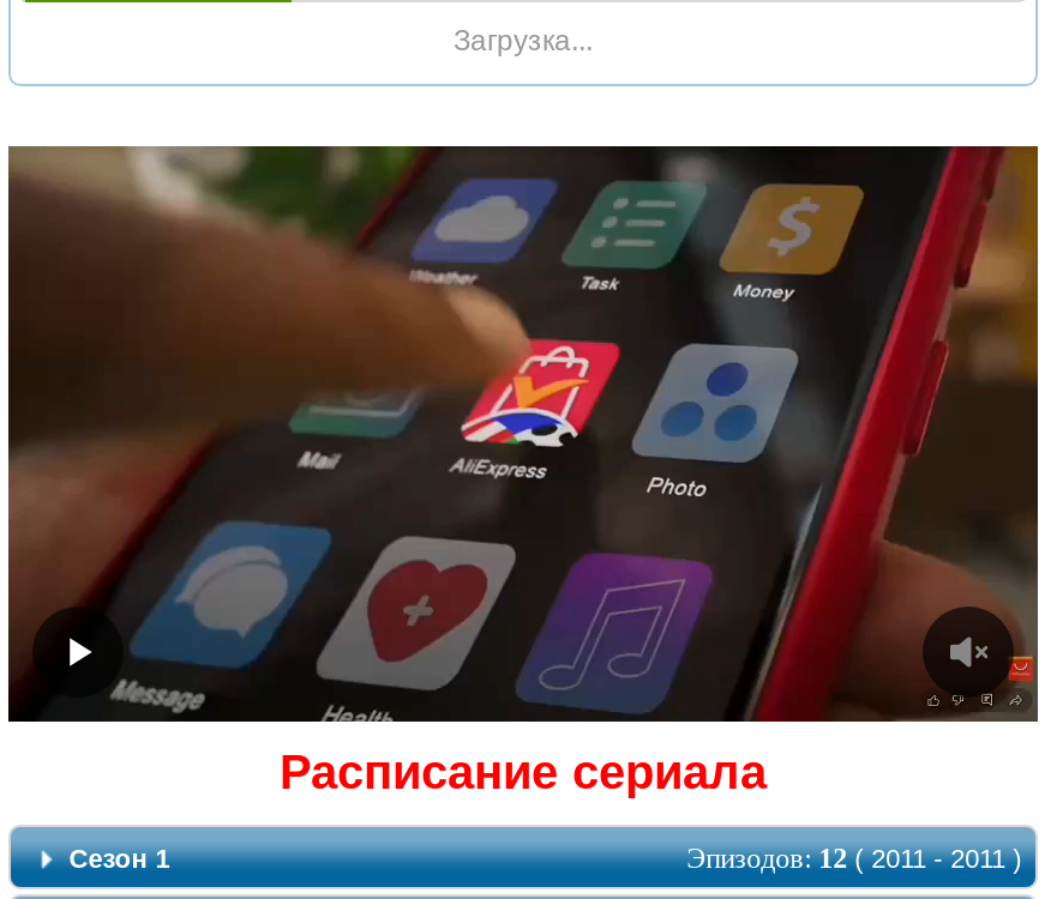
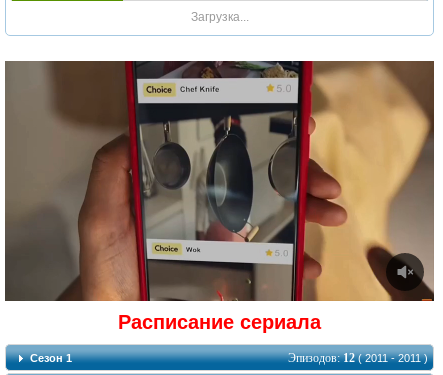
[11,144,1038,724] [image] -> [5,60,434,302] [image]

